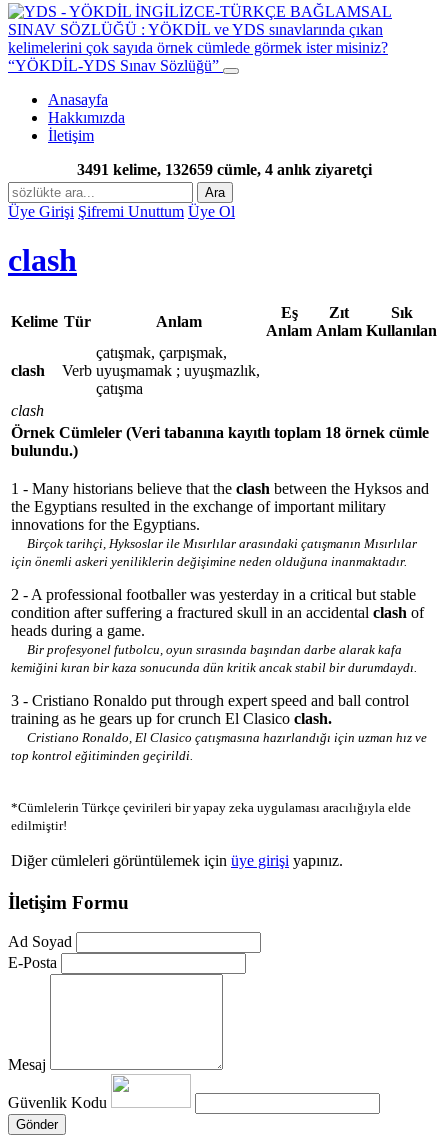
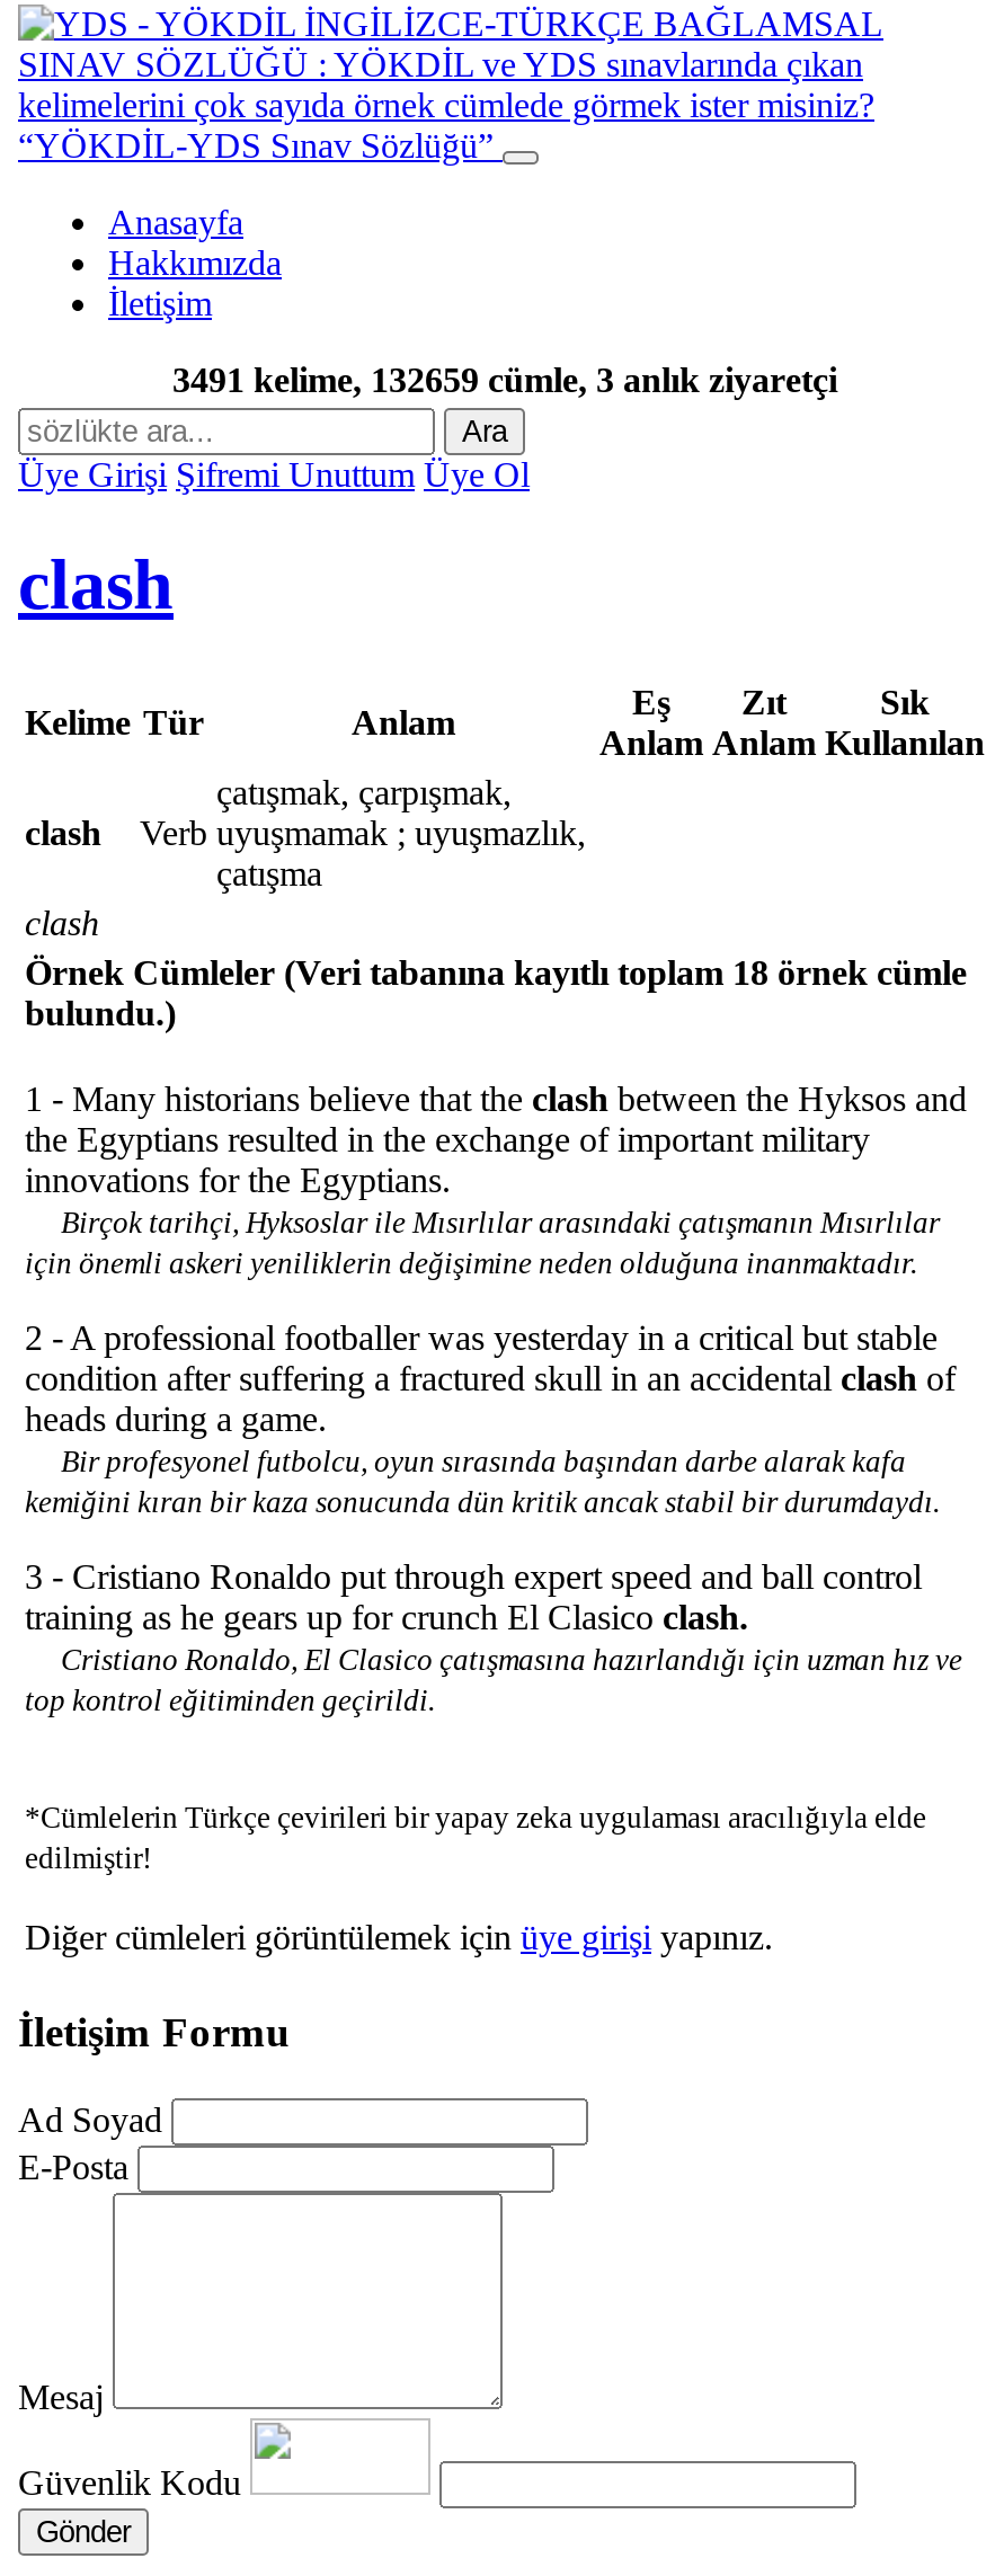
[76,161,371,178] 3491 kelime, 132659 cümle, 4 anlık ziyaretçi -> [172,361,837,399] 3491 kelime, 132659 cümle, 3 anlık ziyaretçi

